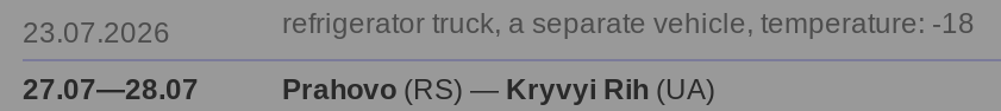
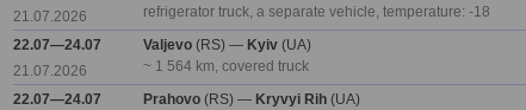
[23,17,170,50] 23.07.2026 -> [13,8,87,25] 21.07.2026
[23,73,199,106] 27.07—28.07 -> [13,37,311,108] 22.07—24.07 | Valjevo (RS) — Kyiv (UA) | 21.07.2026 | ~ 1 564 km, covered truck | 22.07—24.07

